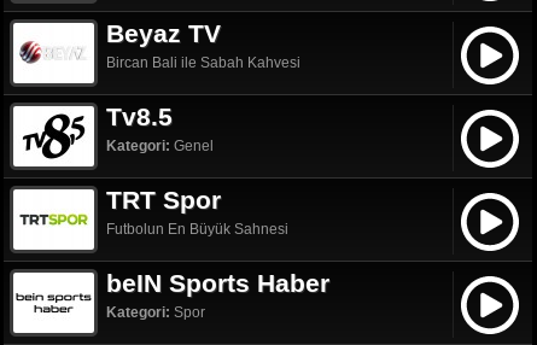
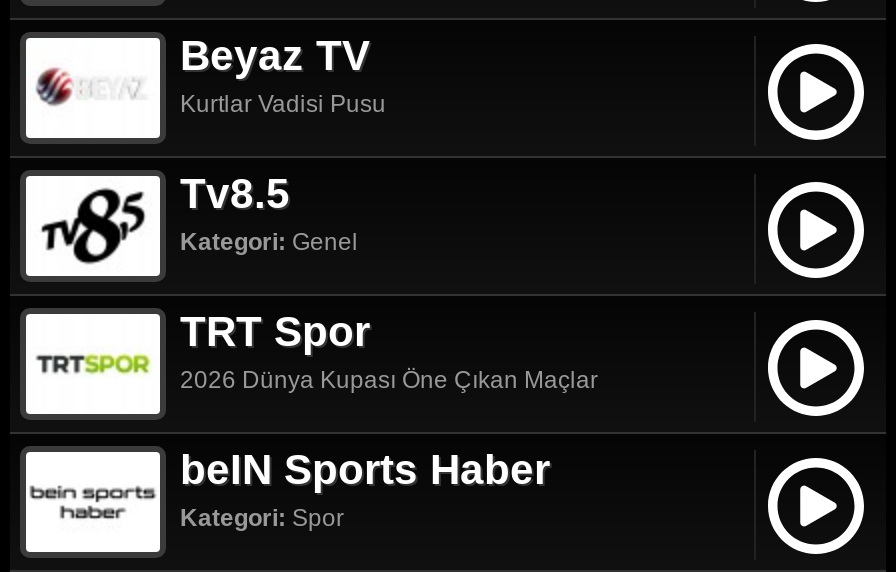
[106,54,300,71] Bircan Bali ile Sabah Kahvesi -> [180,90,386,118] Kurtlar Vadisi Pusu
[106,221,288,238] Futbolun En Büyük Sahnesi -> [180,366,598,394] 2026 Dünya Kupası Öne Çıkan Maçlar

